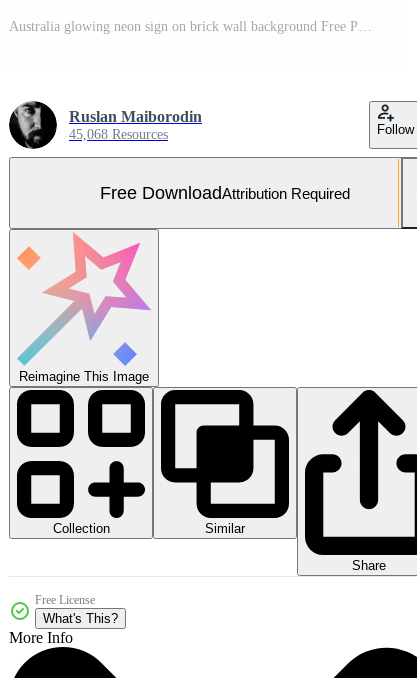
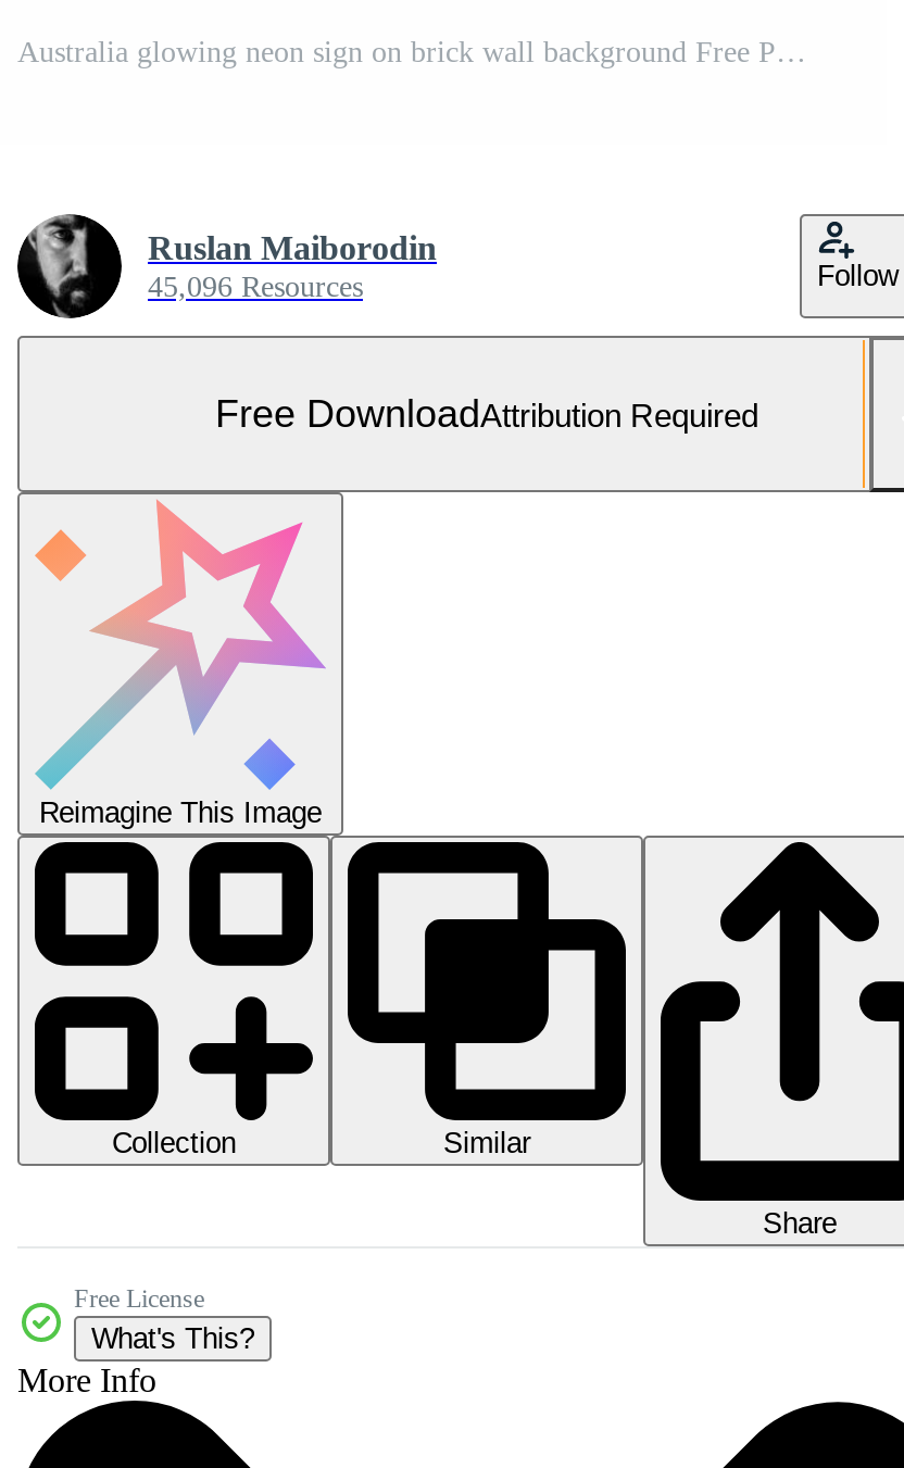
[69,127,168,142] 45,068 Resources -> [148,271,363,303] 45,096 Resources

